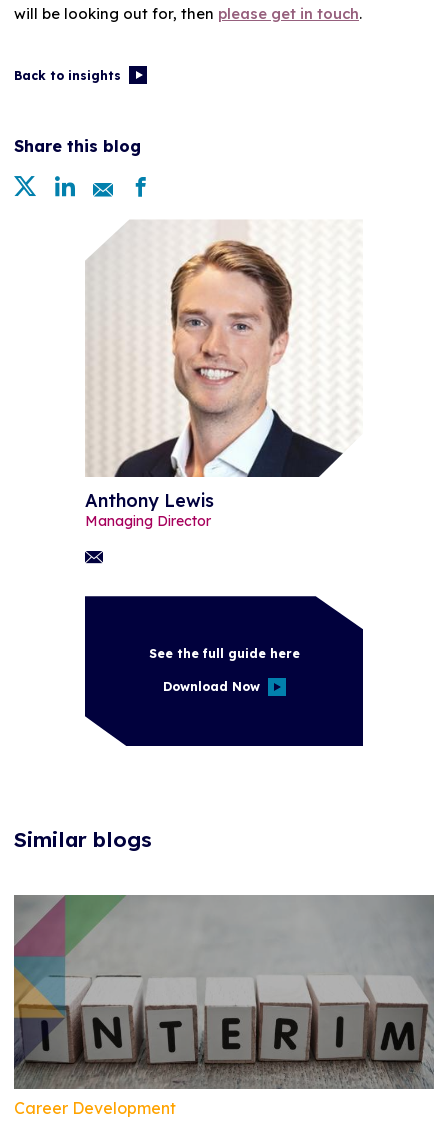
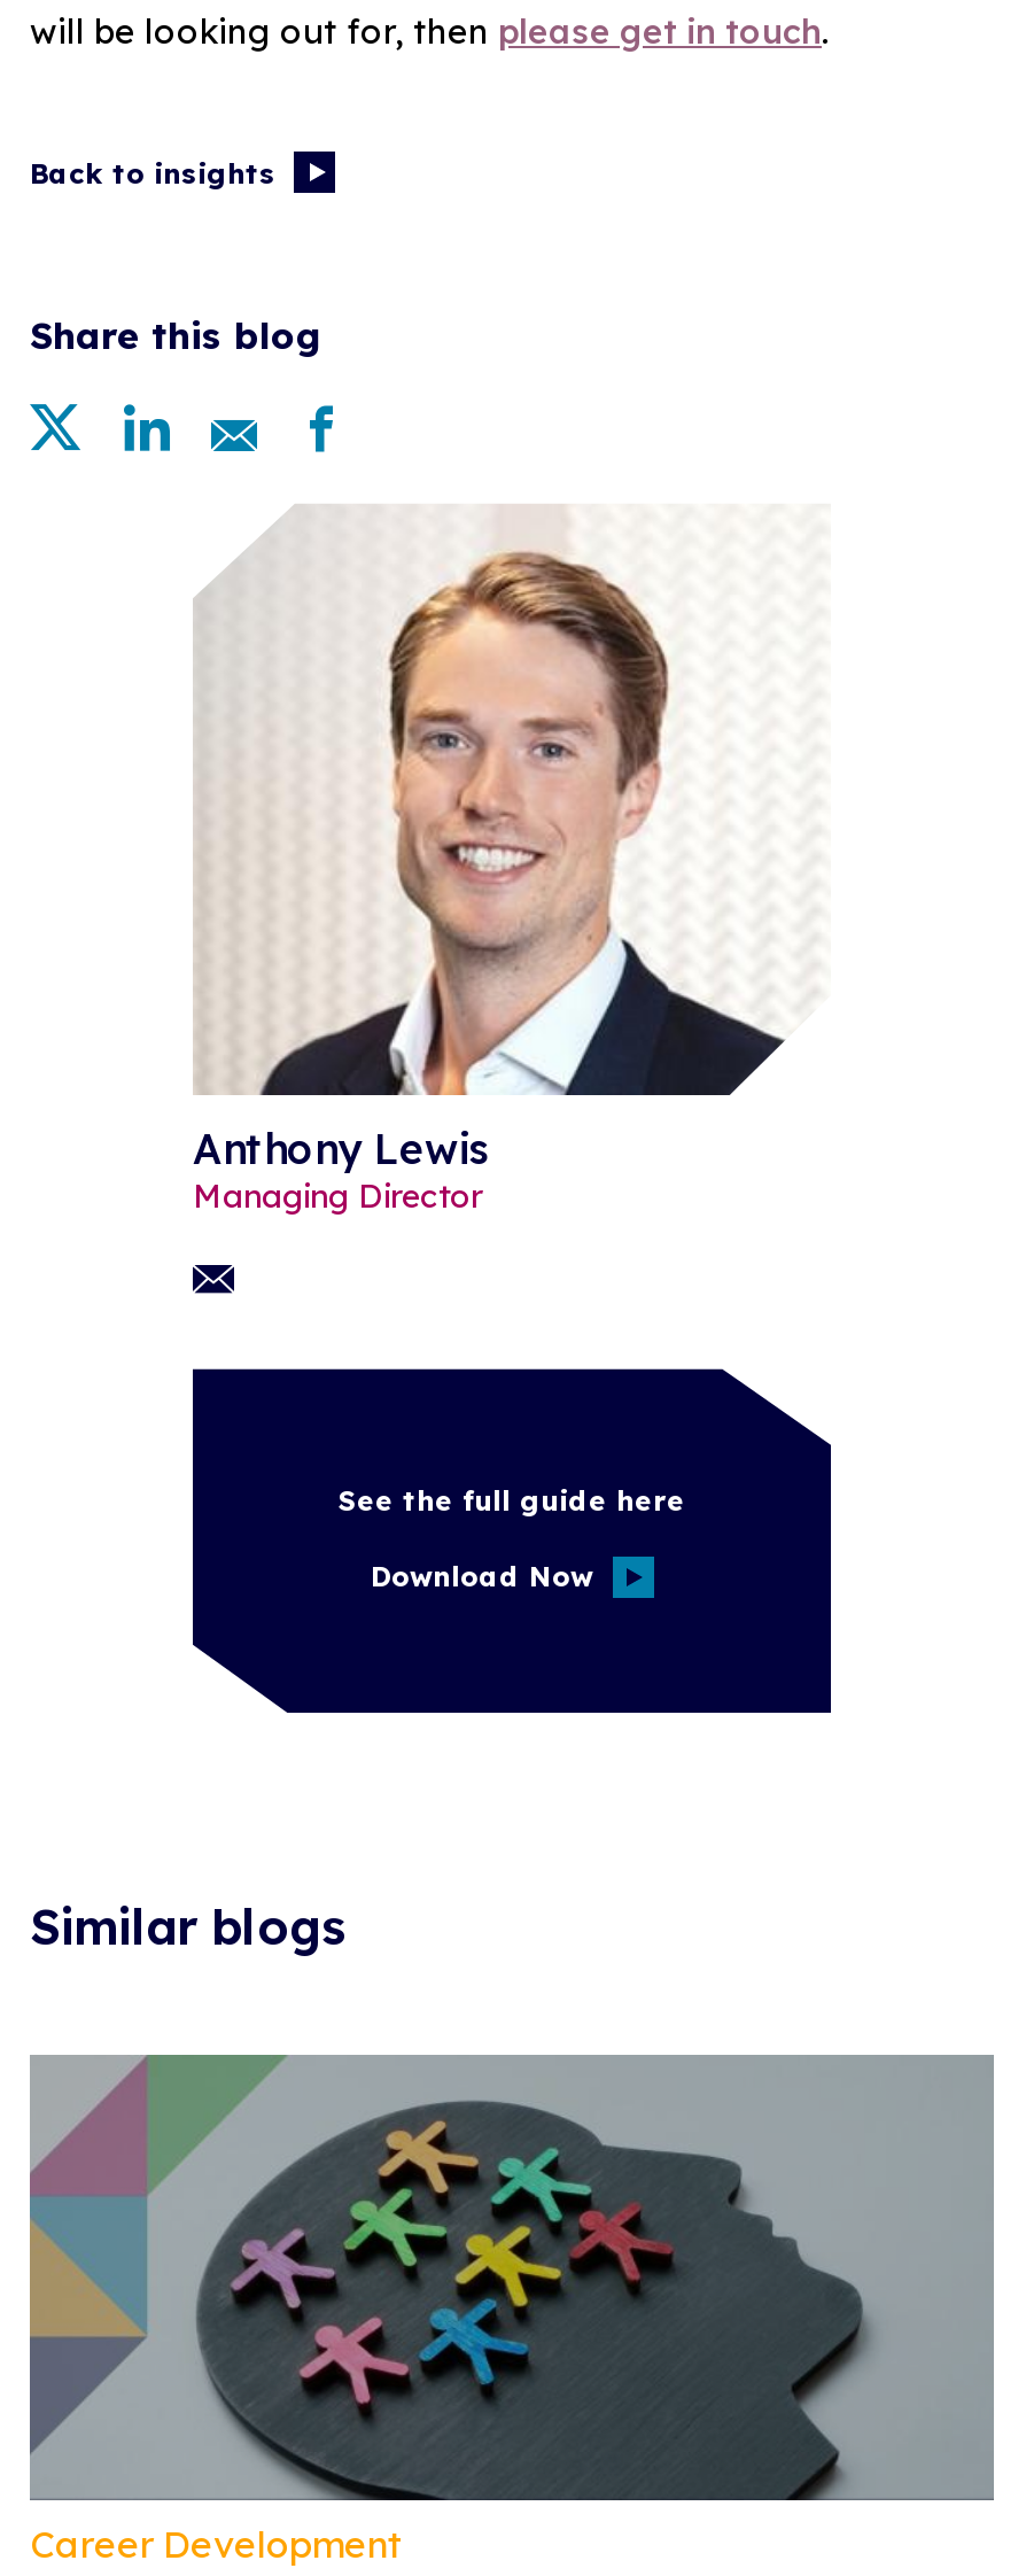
[14,896,433,1090] [image] -> [30,2059,989,2503] [image]

